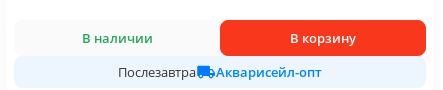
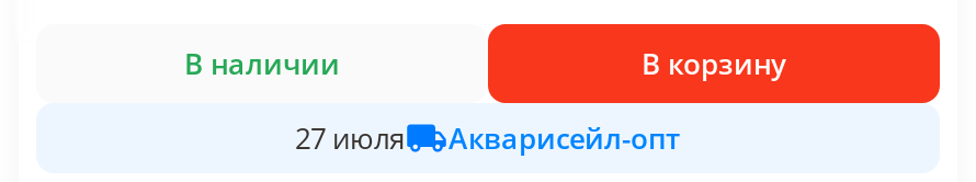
[118,63,196,81] Послезавтра -> [295,118,405,158] 27 июля

